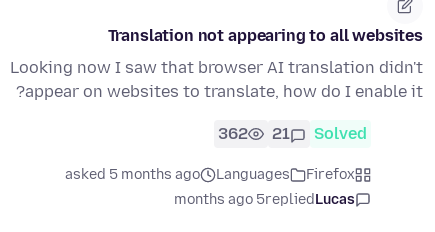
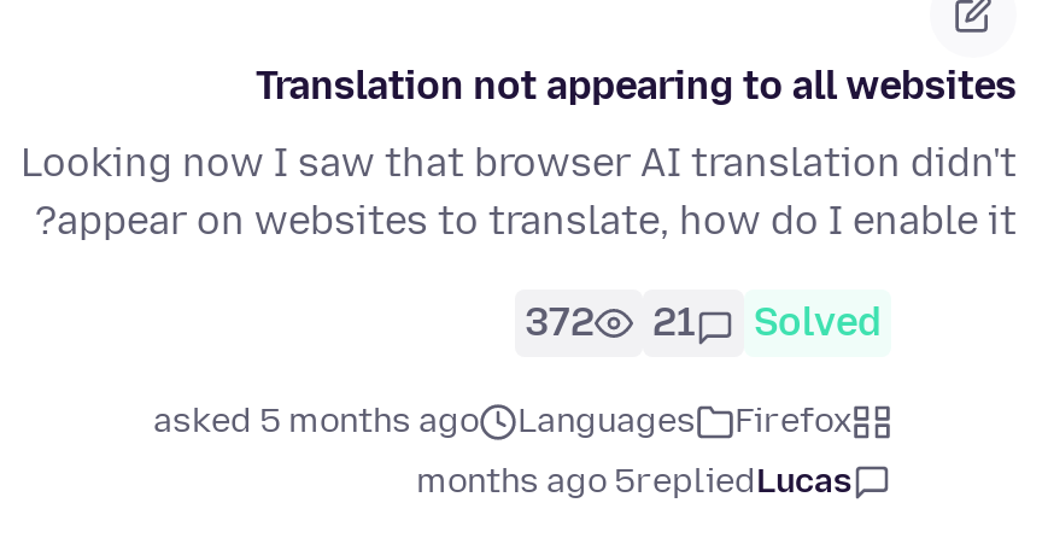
[218,124,367,143] 362 21 Solved -> [525,300,882,346] 372 21 Solved

